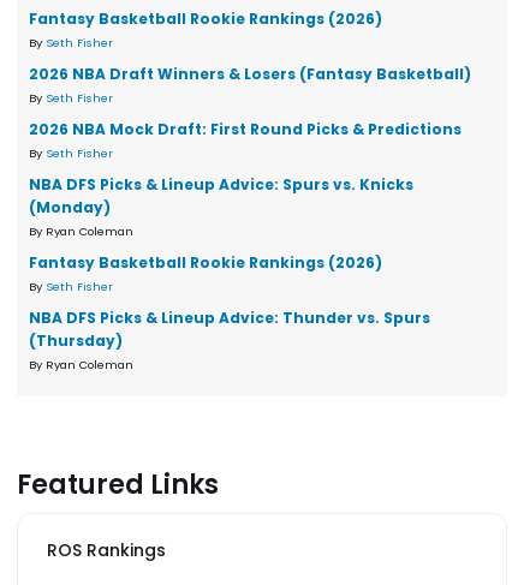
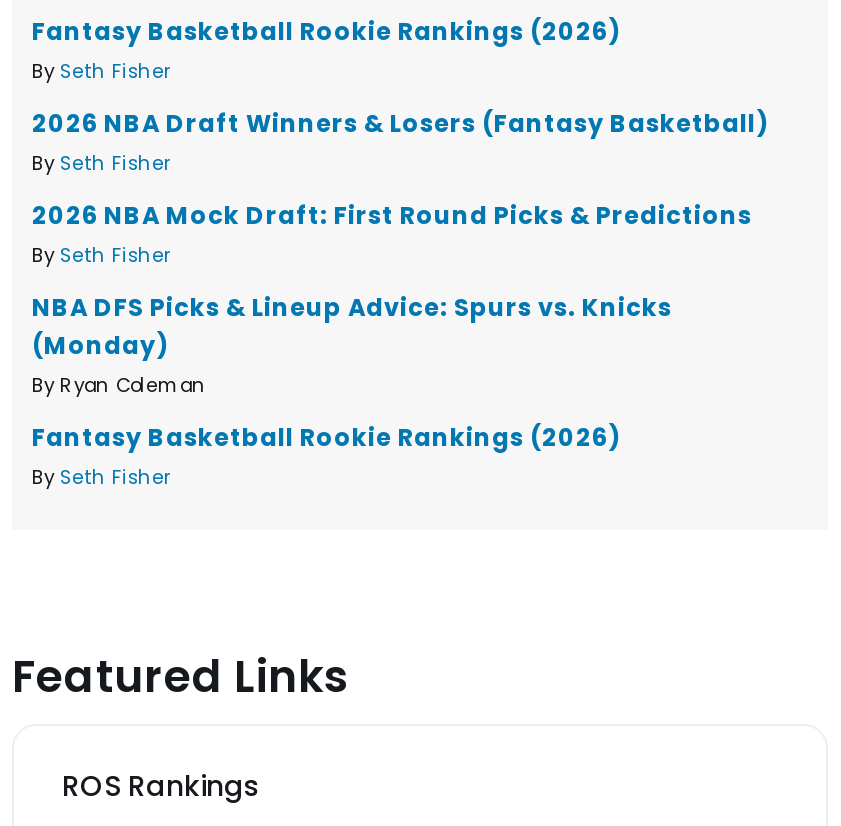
[29,308,430,373] NBA DFS Picks & Lineup Advice: Thunder vs. Spurs | (Thursday) | By Ryan Coleman -> none

